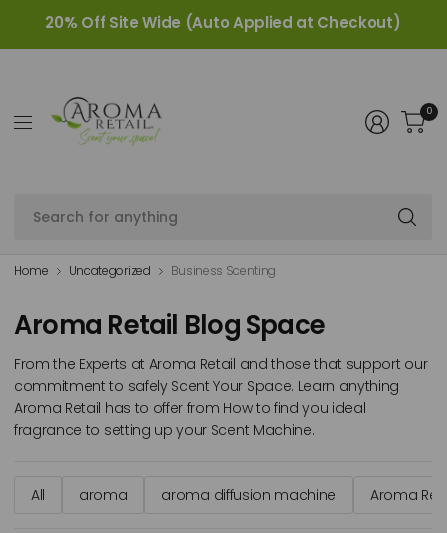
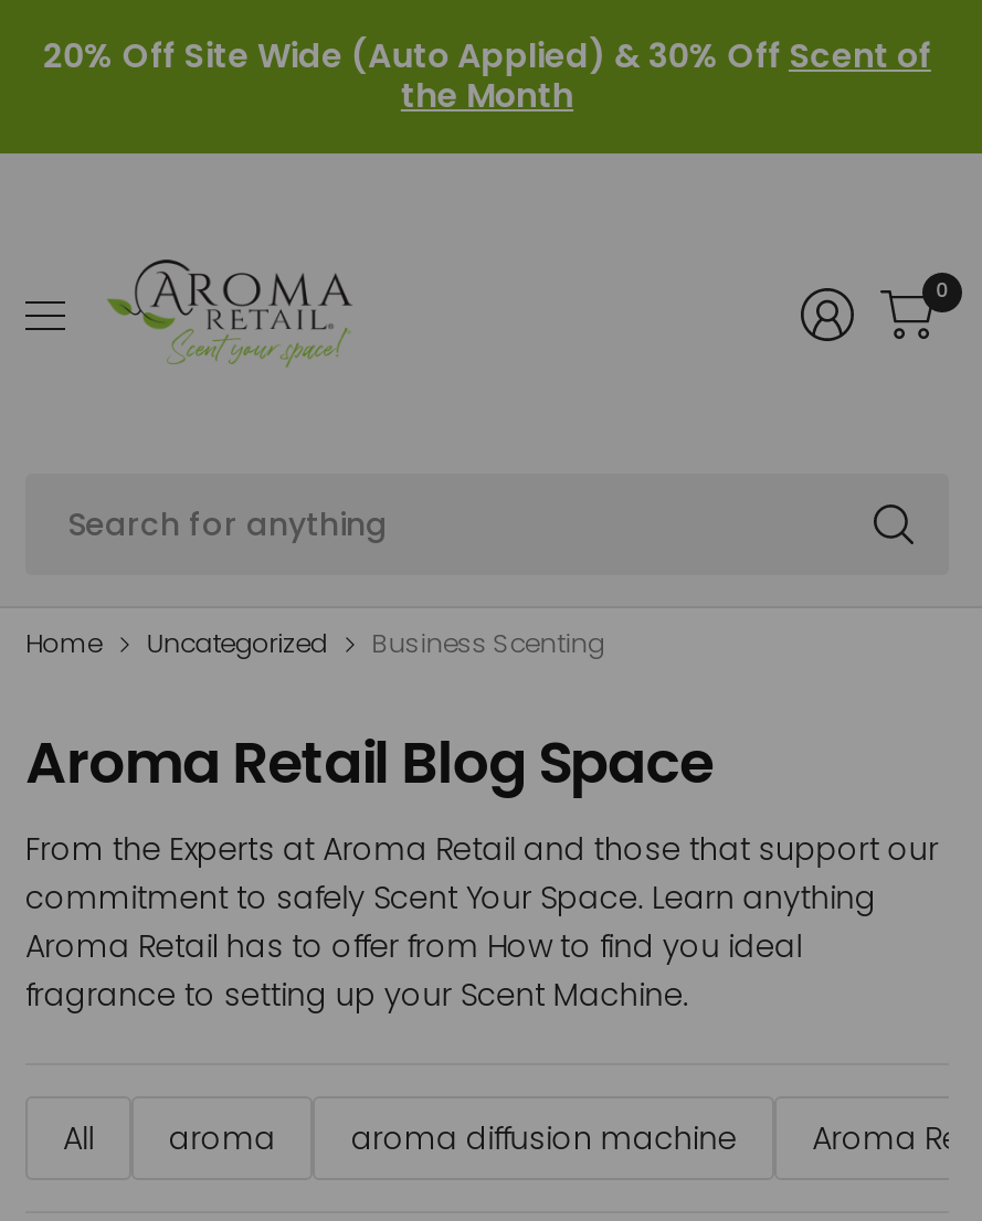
[45,12,400,33] 20% Off Site Wide (Auto Applied at Checkout) -> [43,32,931,118] 20% Off Site Wide (Auto Applied) & 30% Off Scent of | the Month

